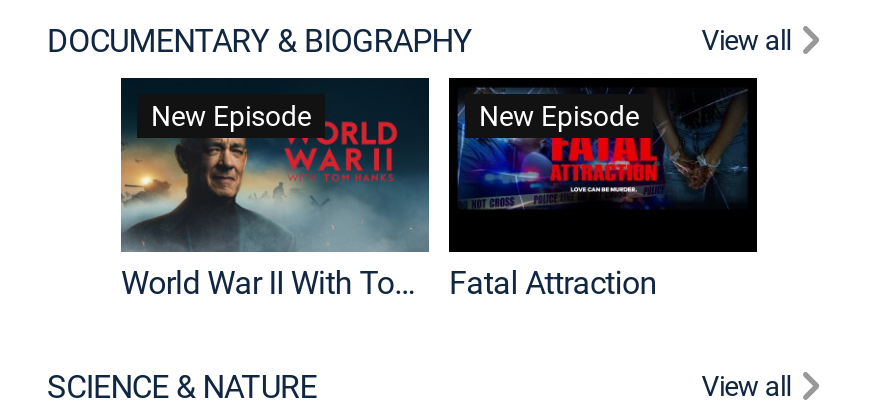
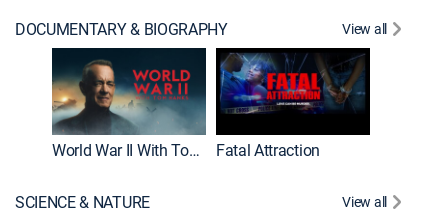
[151,97,311,135] New Episode -> none
[479,97,639,135] New Episode -> none

